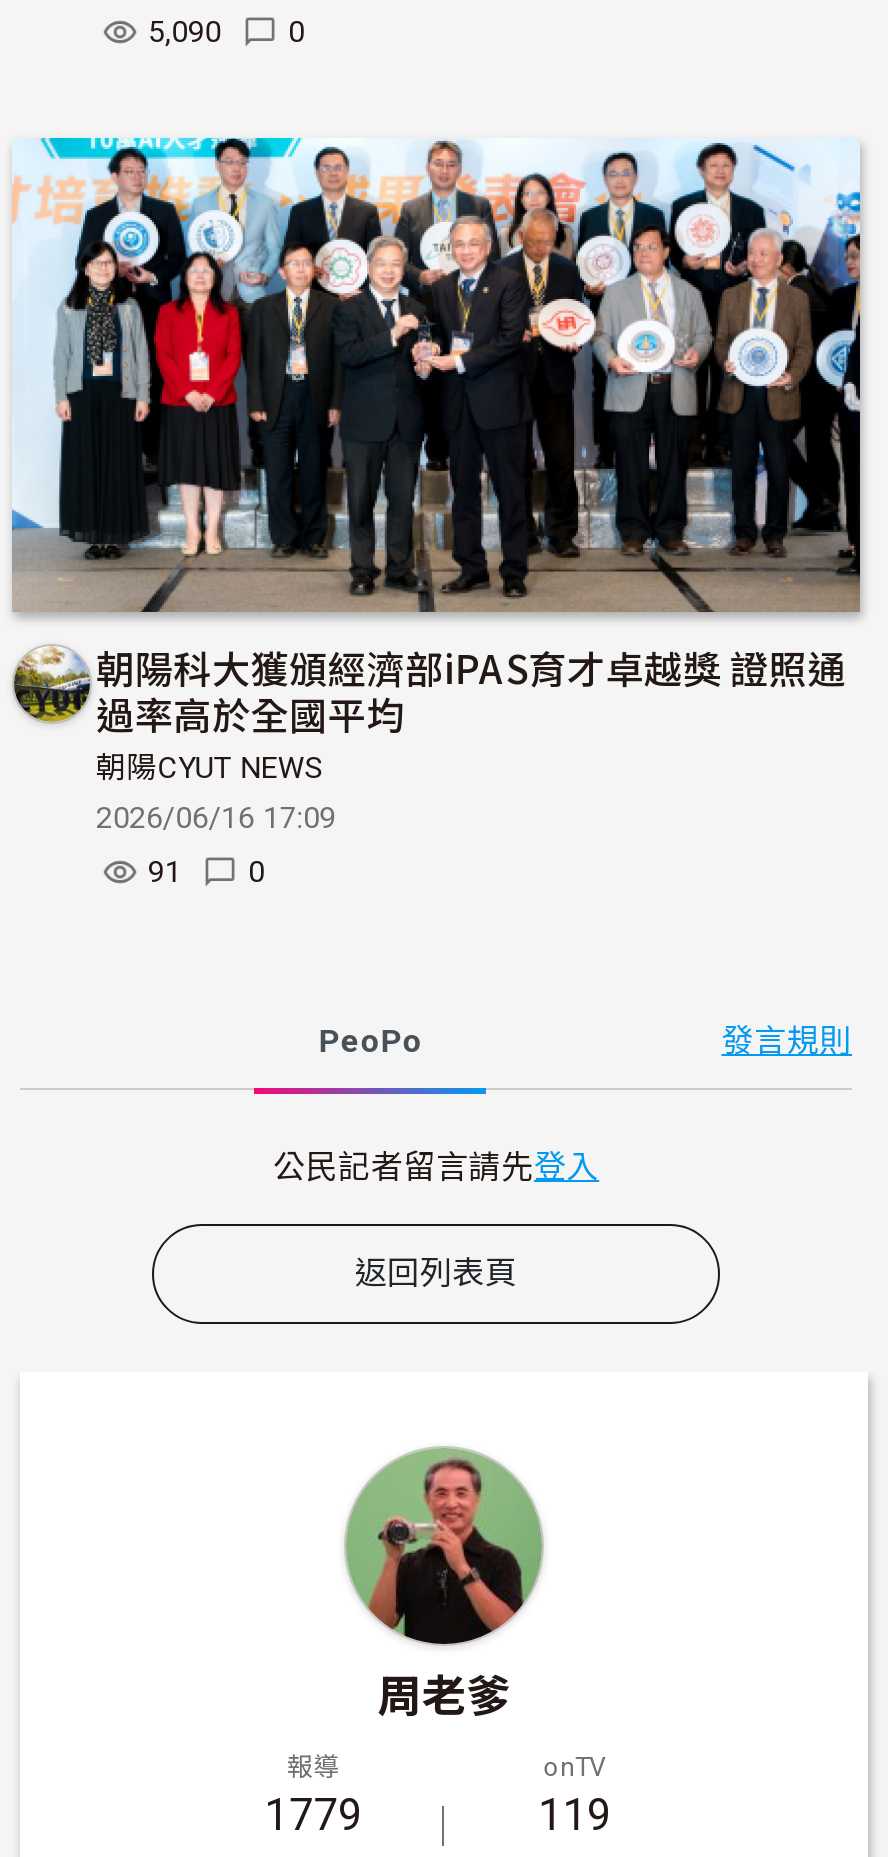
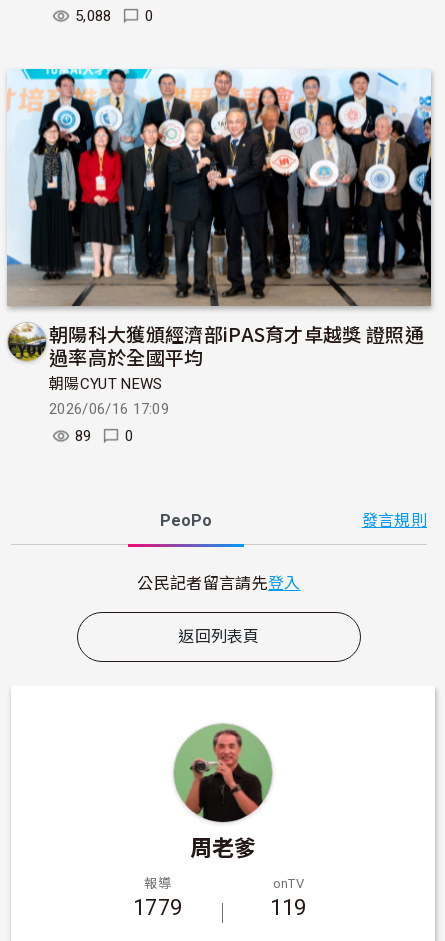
[148,14,305,50] 5,090 0 -> [75,7,153,25] 5,088 0
[148,853,265,889] 91 0 -> [75,427,133,445] 89 0

